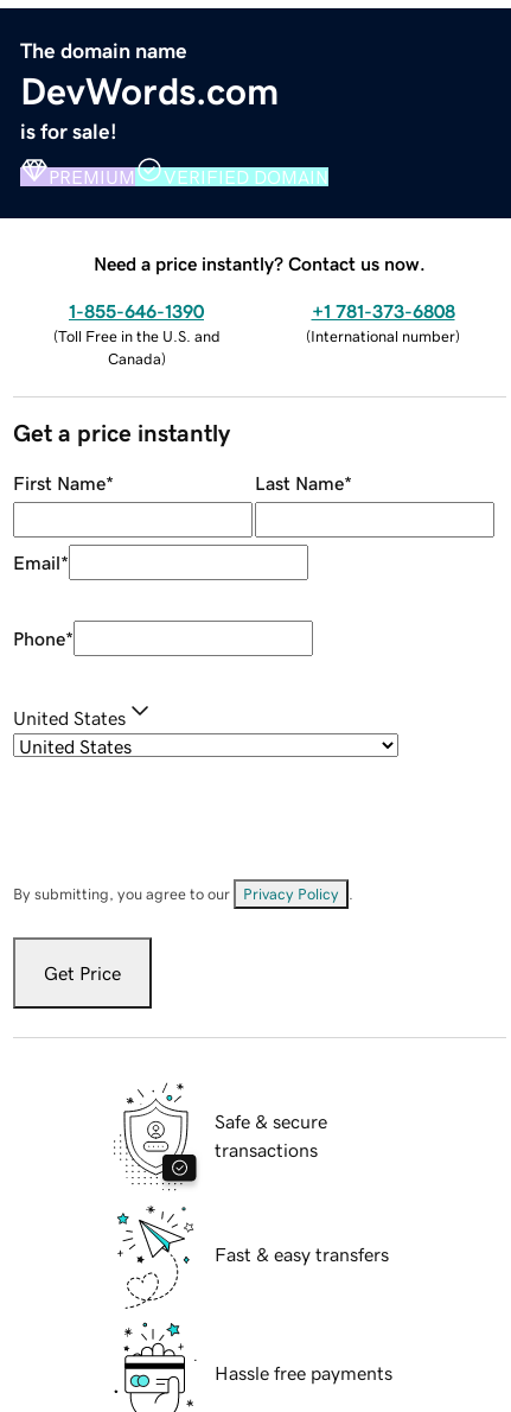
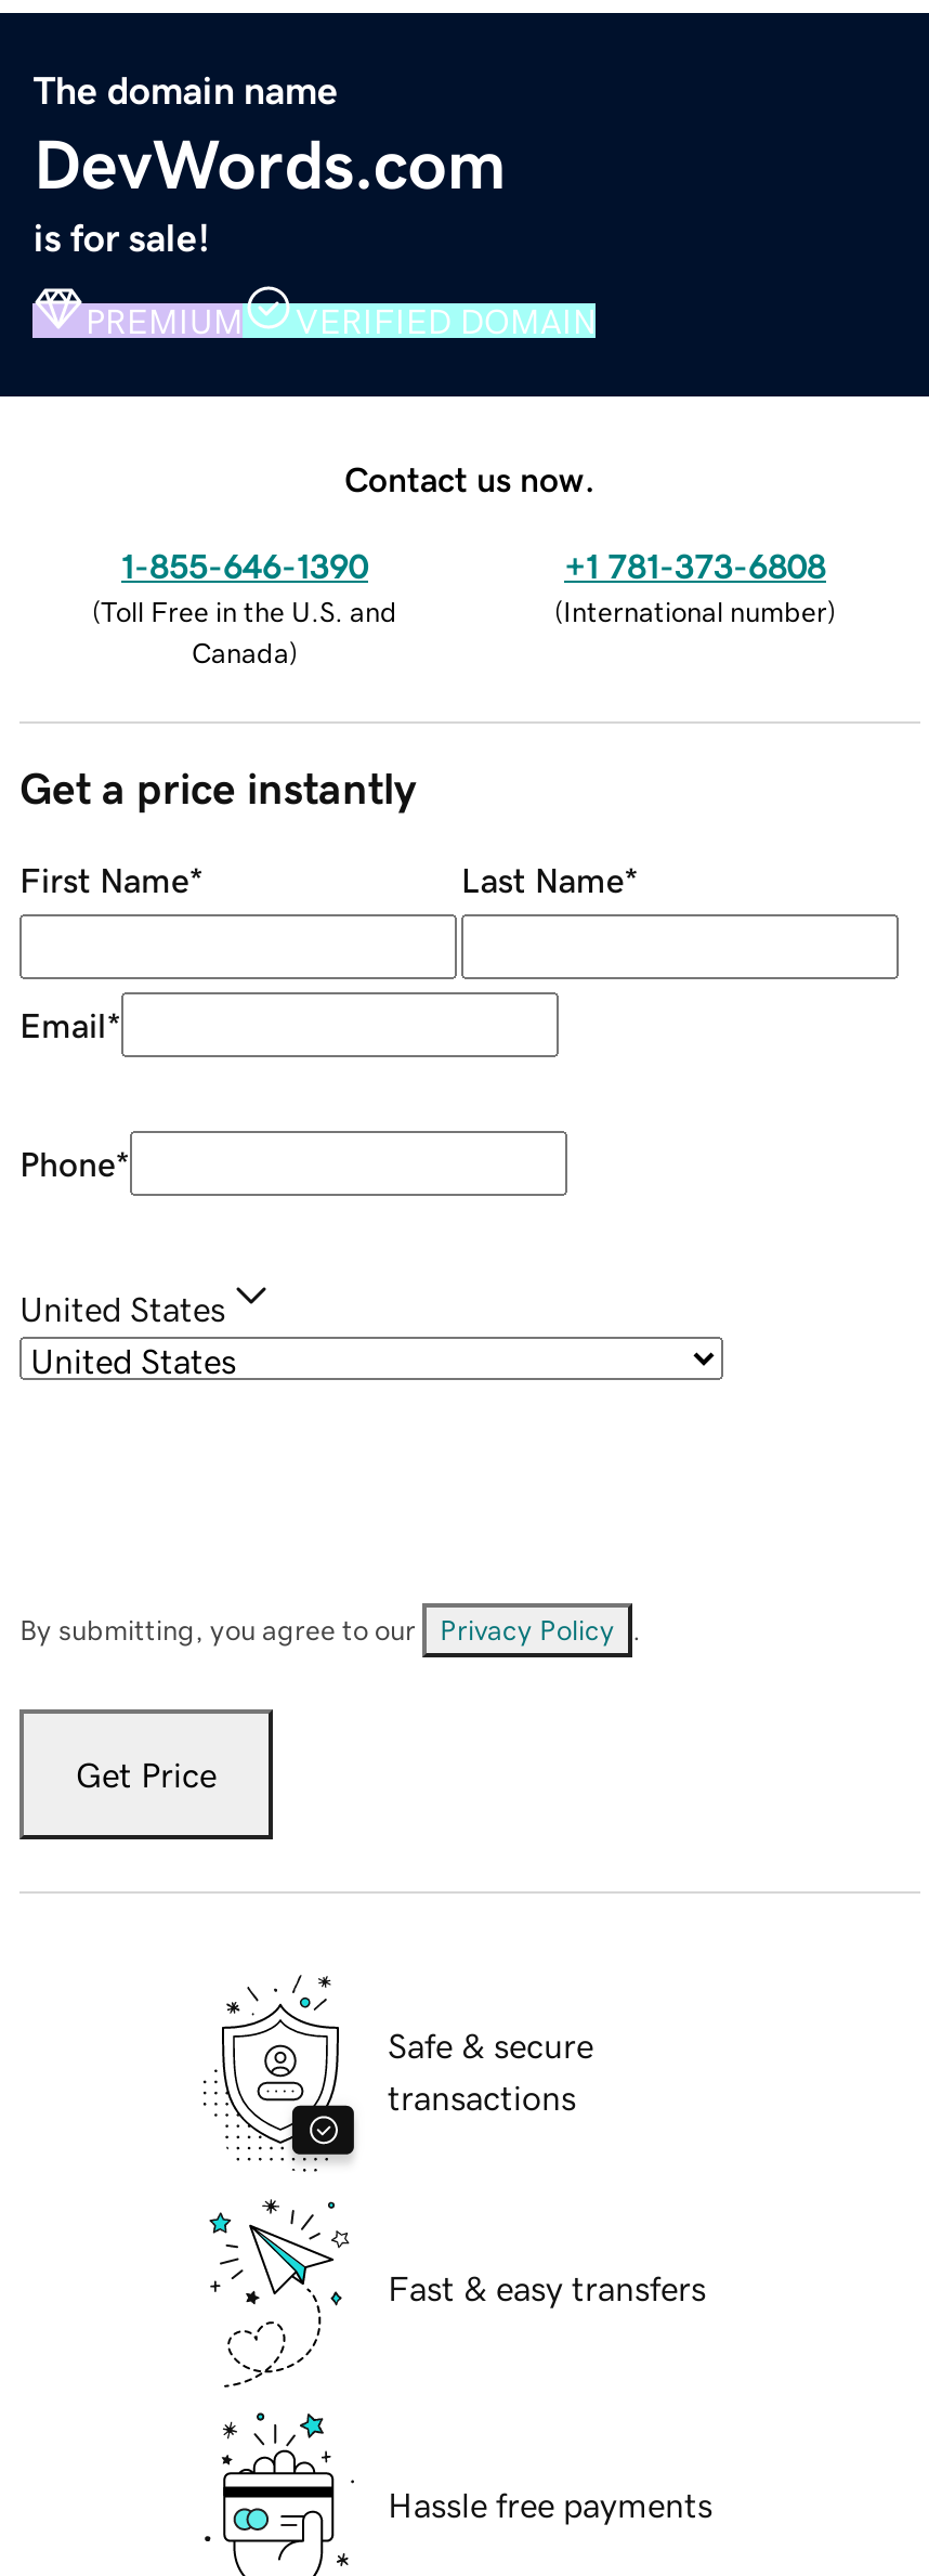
[94,253,426,272] Need a price instantly? Contact us now. -> [344,461,596,495] Contact us now.

